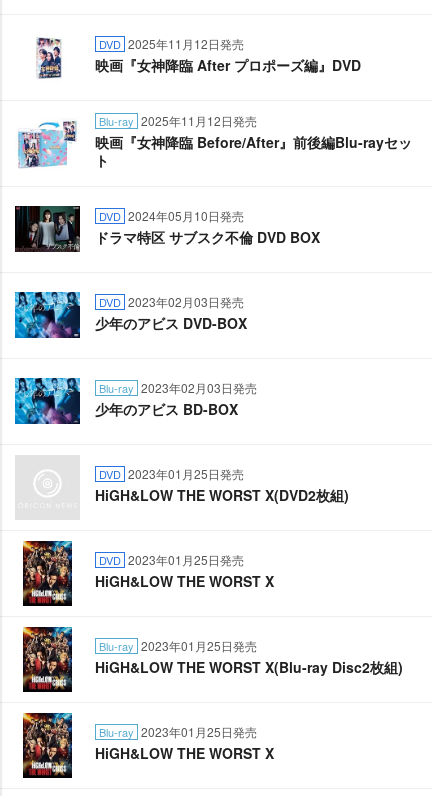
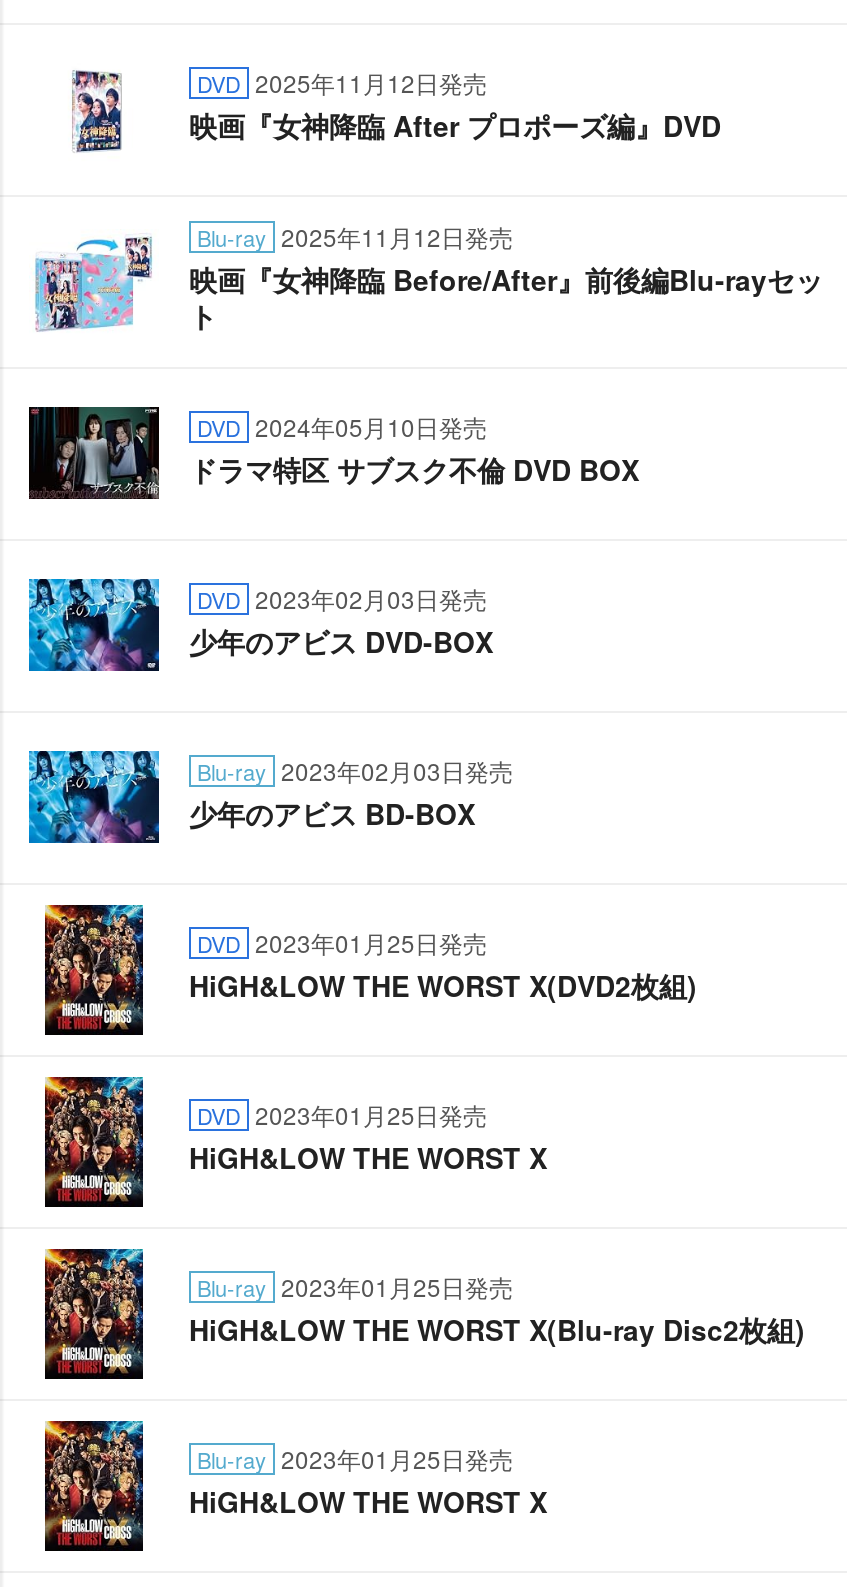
none -> [43,903,145,1037] [image]

